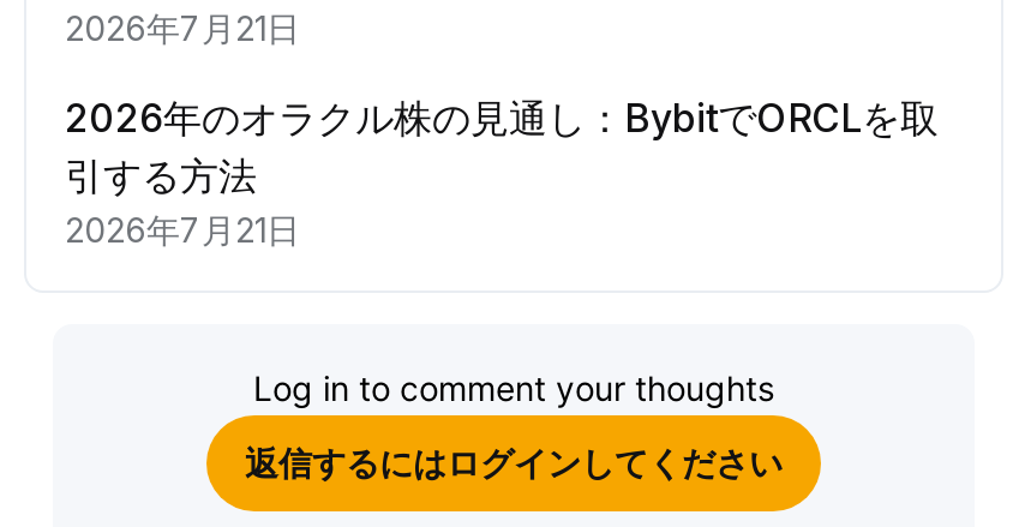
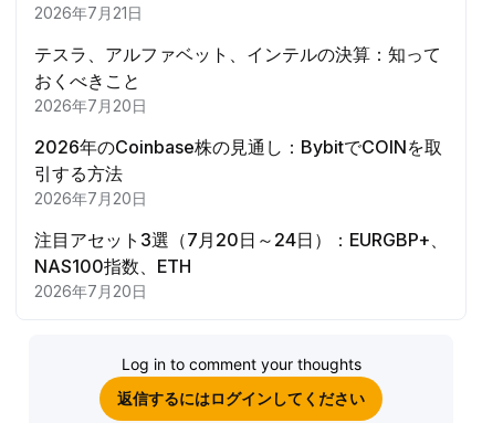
[65,94,939,142] 2026年のオラクル株の見通し：BybitでORCLを取 -> [34,43,442,158] テスラ、アルファベット、インテルの決算：知って | おくべきこと | 2026年7月20日 | 2026年のCoinbase株の見通し：BybitでCOINを取
[65,209,300,250] 2026年7月21日 -> [34,189,448,300] 2026年7月20日 | 注目アセット3選（7月20日～24日）：EURGBP+、 | NAS100指数、ETH | 2026年7月20日

